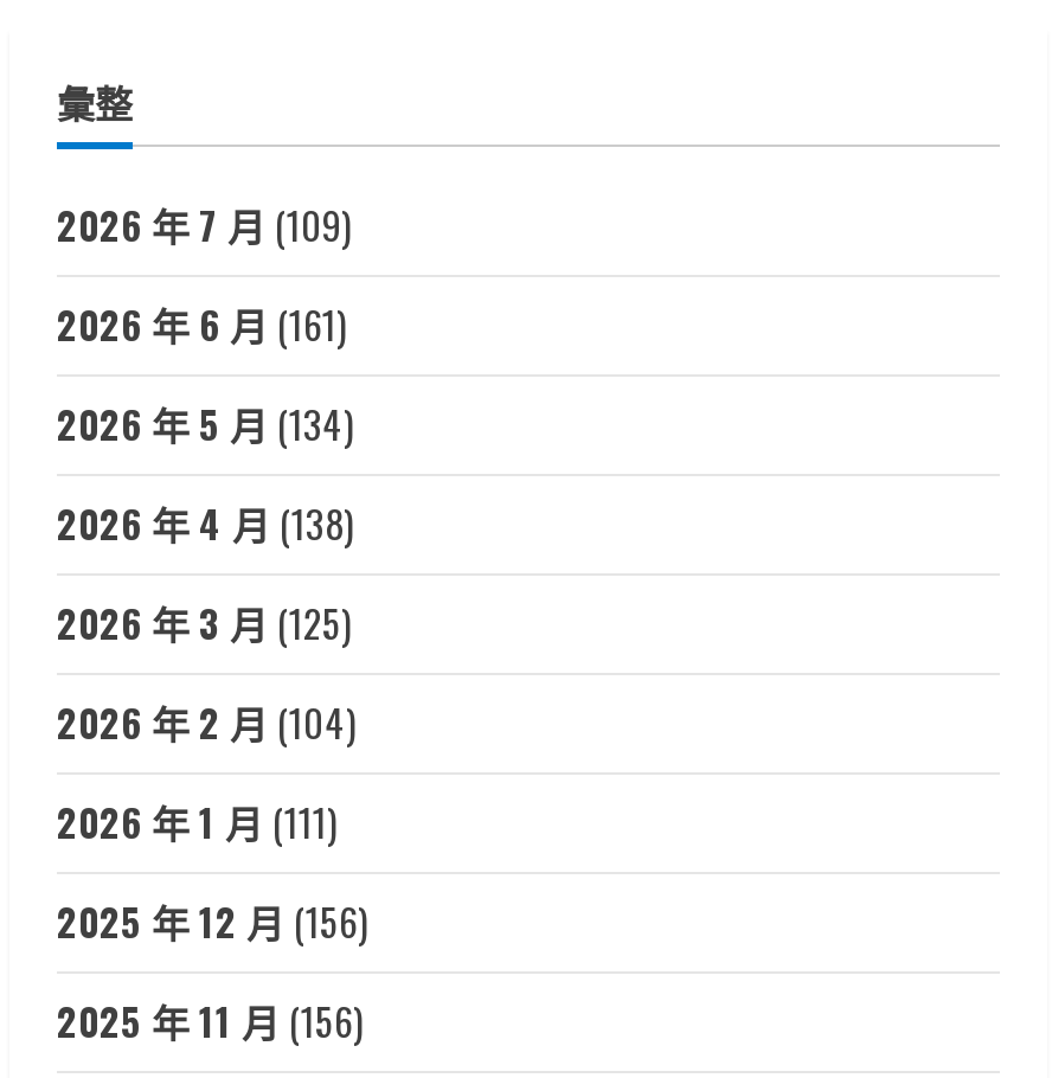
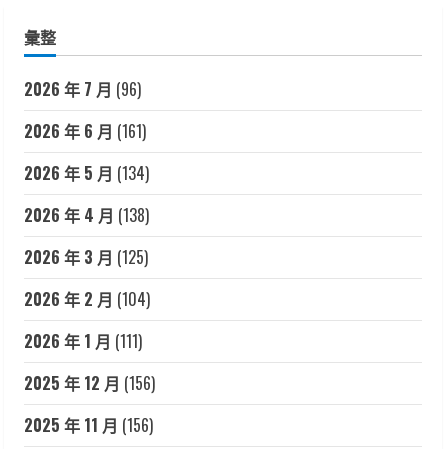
[57,196,351,253] 2026 年 7 月(109) -> [24,77,141,101] 2026 年 7 月(96)

